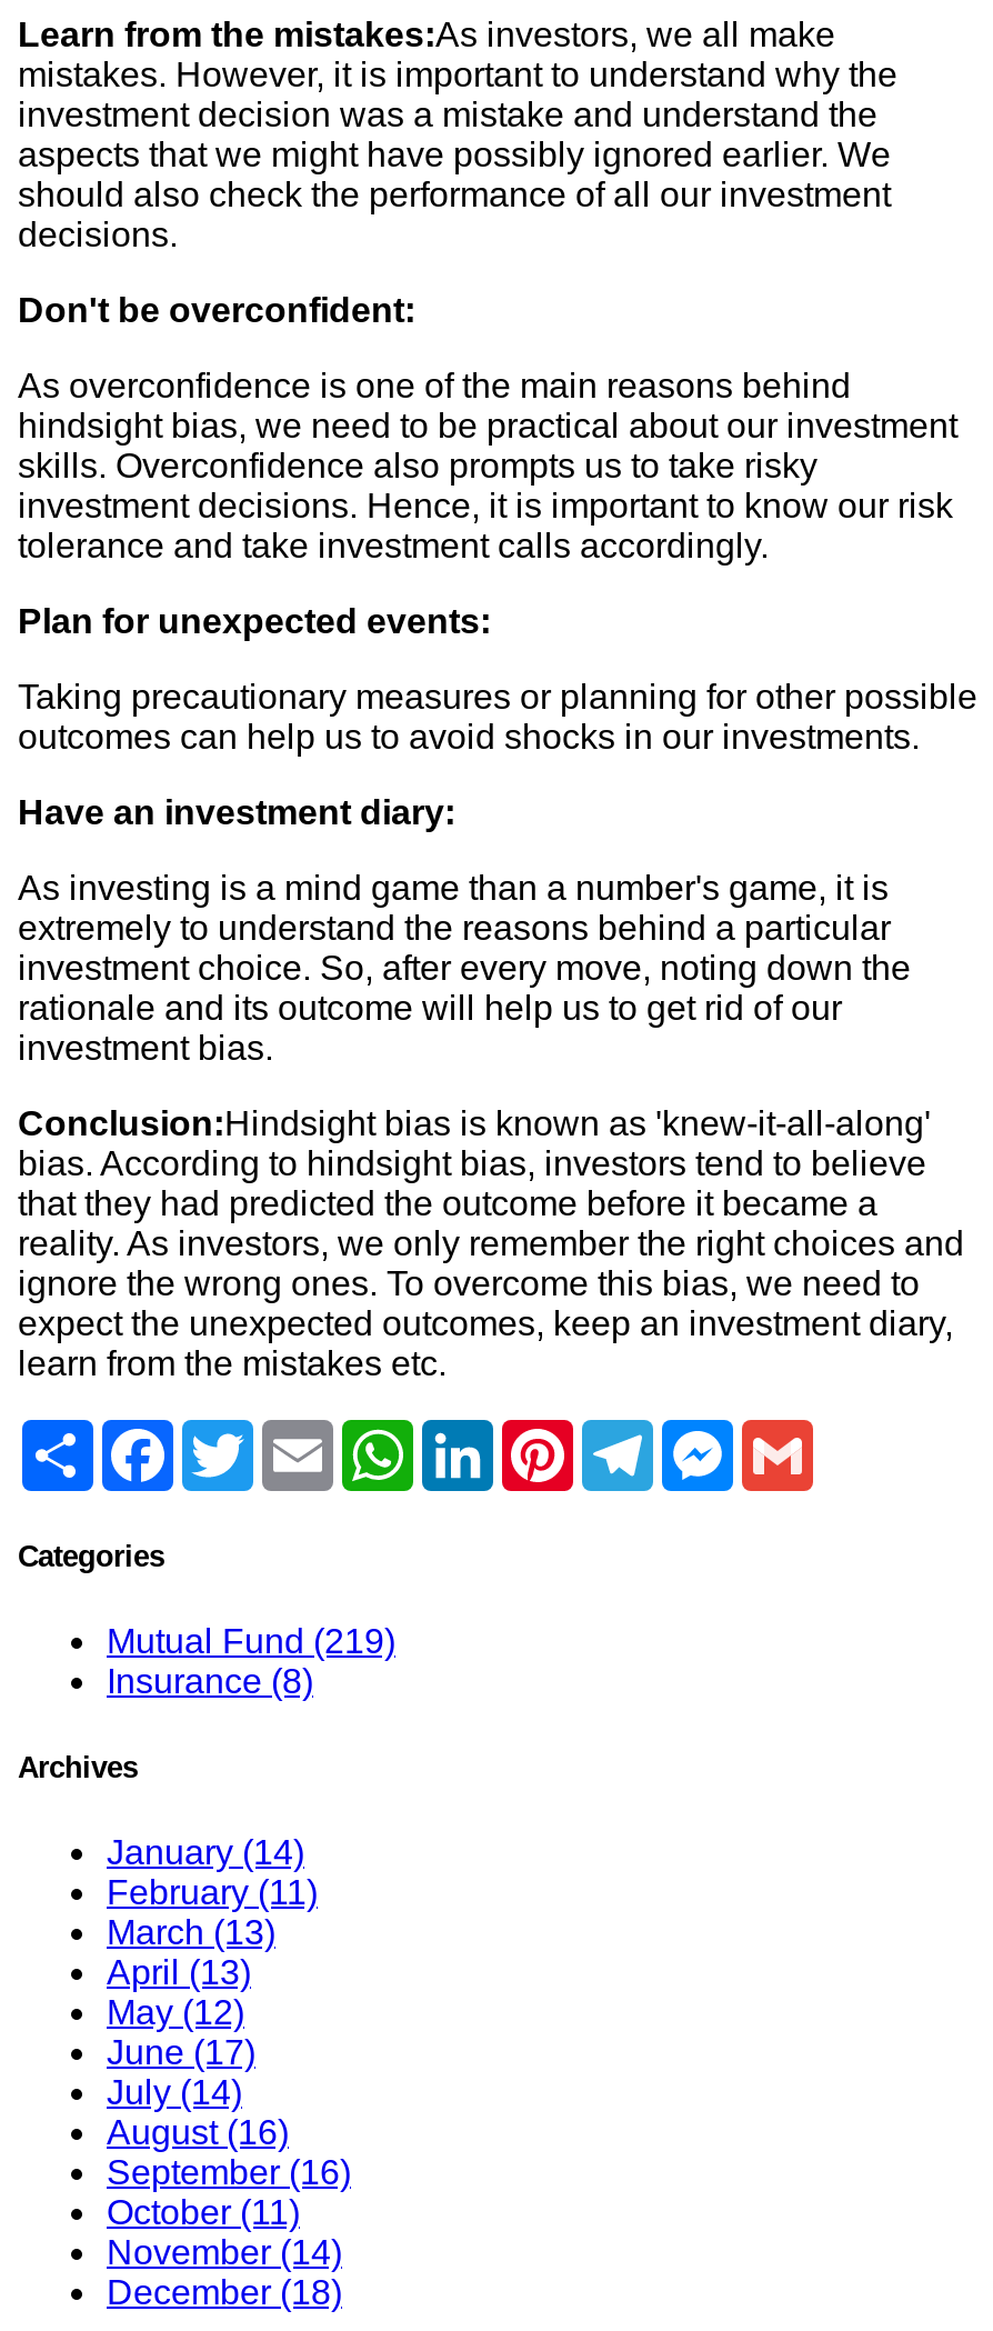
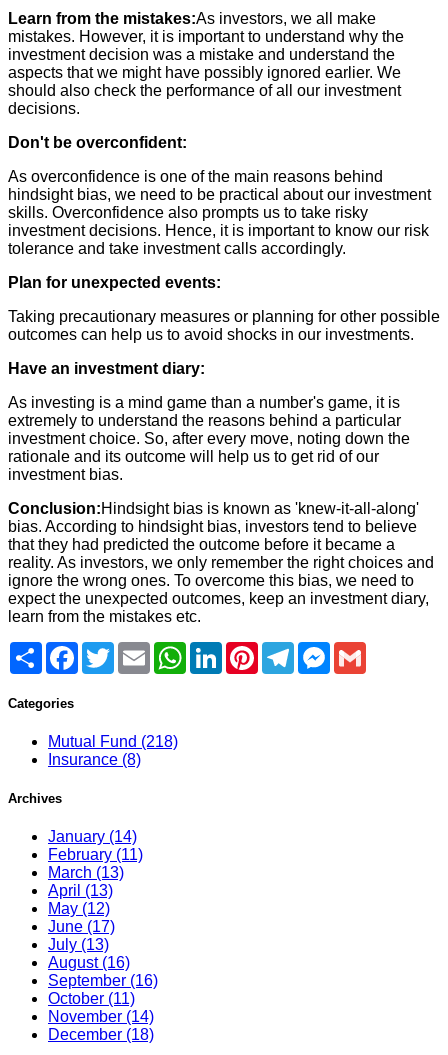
[107,1622,395,1660] Mutual Fund (219) -> [48,733,178,750] Mutual Fund (218)
[107,2074,242,2112] July (14) -> [48,936,109,953] July (13)

